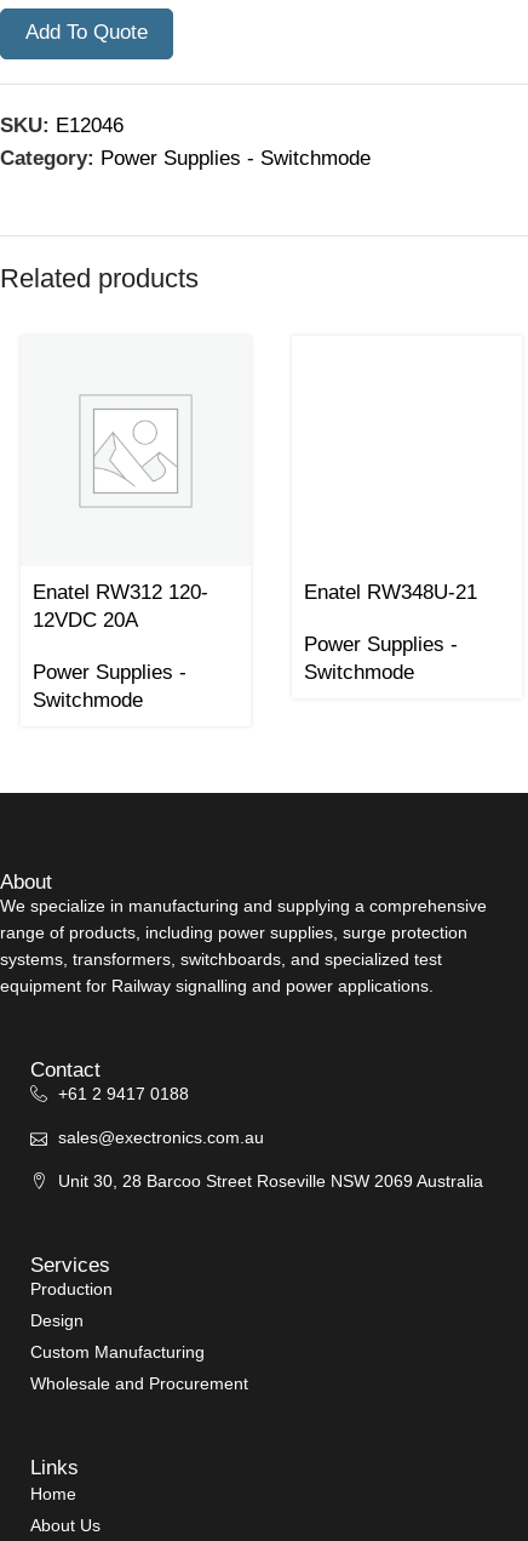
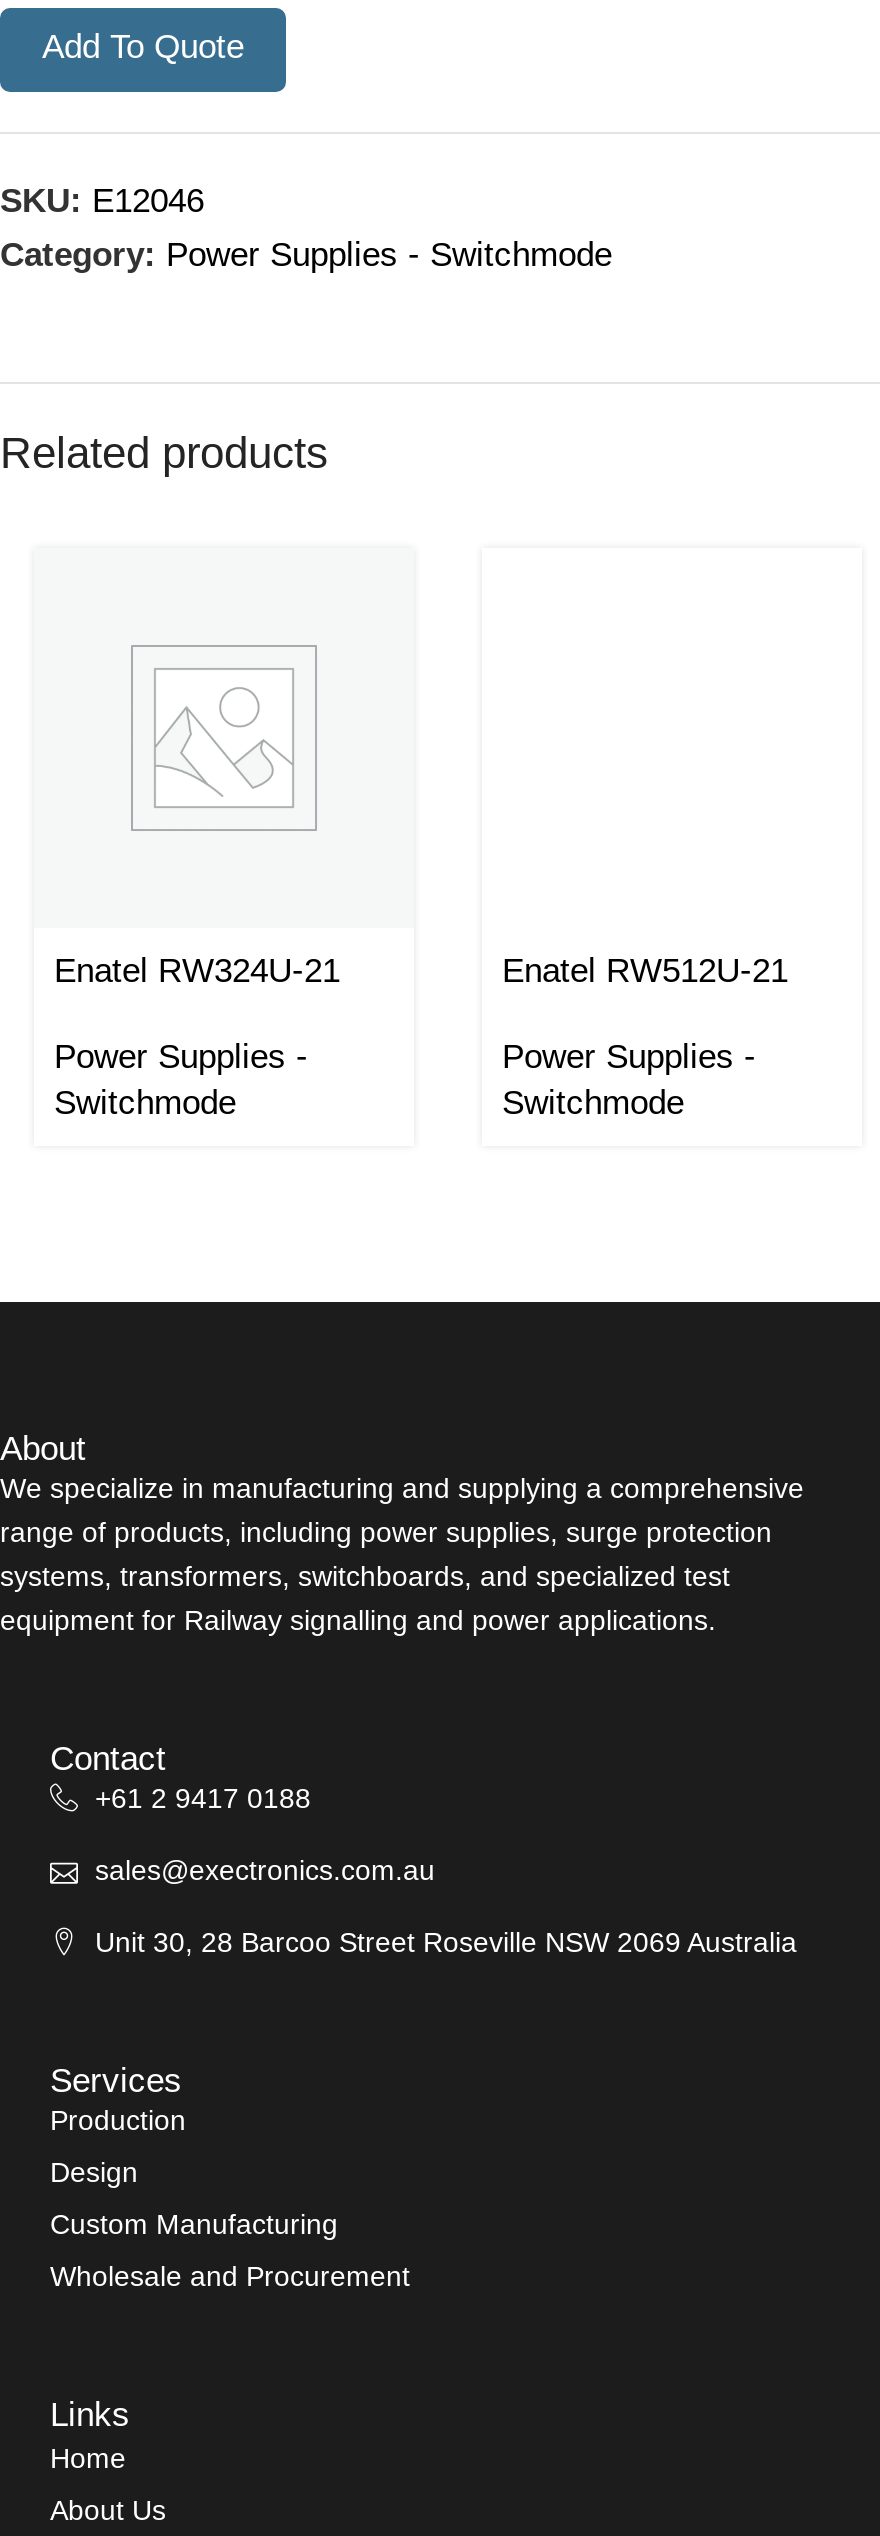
[33,581,208,632] Enatel RW312 120- | 12VDC 20A -> [54,952,340,990] Enatel RW324U-21
[304,581,477,604] Enatel RW348U-21 -> [502,952,788,990] Enatel RW512U-21
moved [33,661,186,712] -> [54,1038,308,1122]: Power Supplies - | Switchmode

